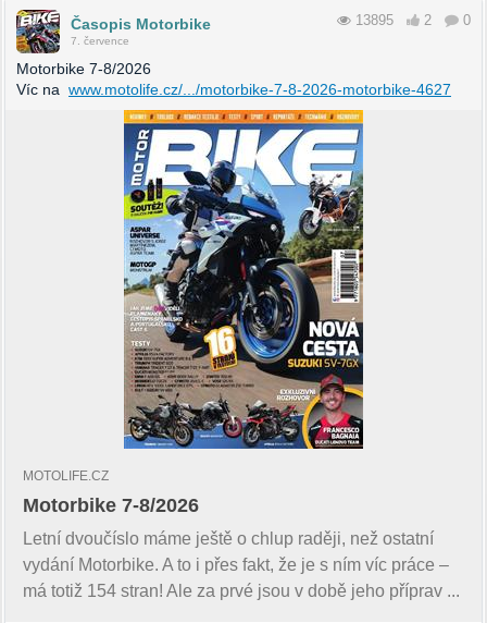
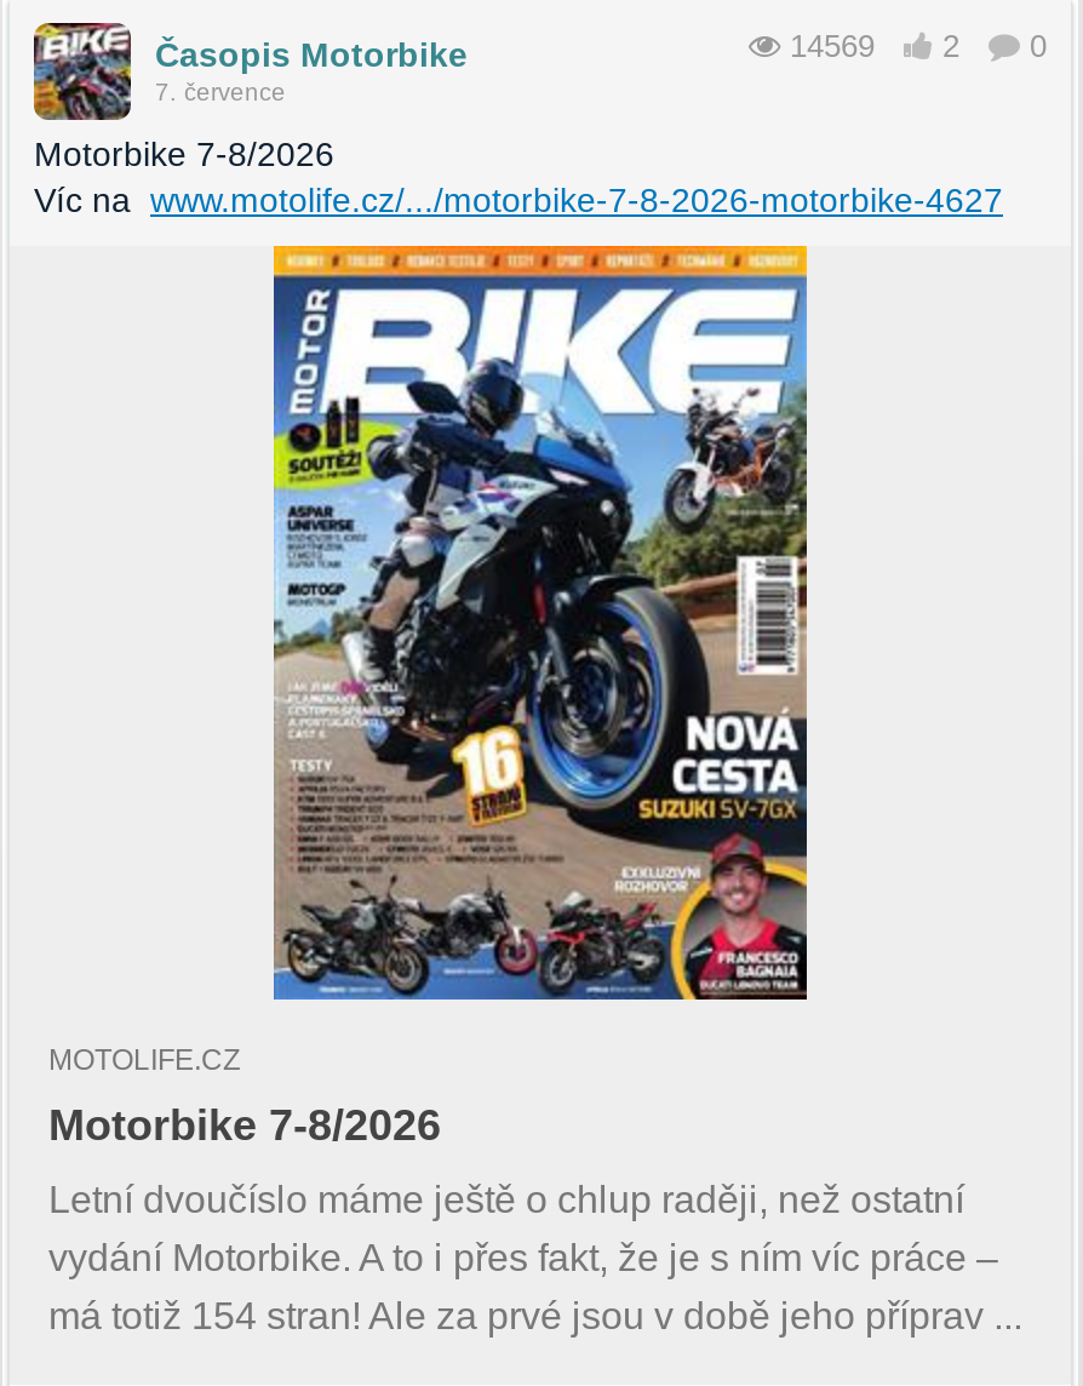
[355,12,471,29] 13895 2 0 -> [790,27,1047,63] 14569 2 0

